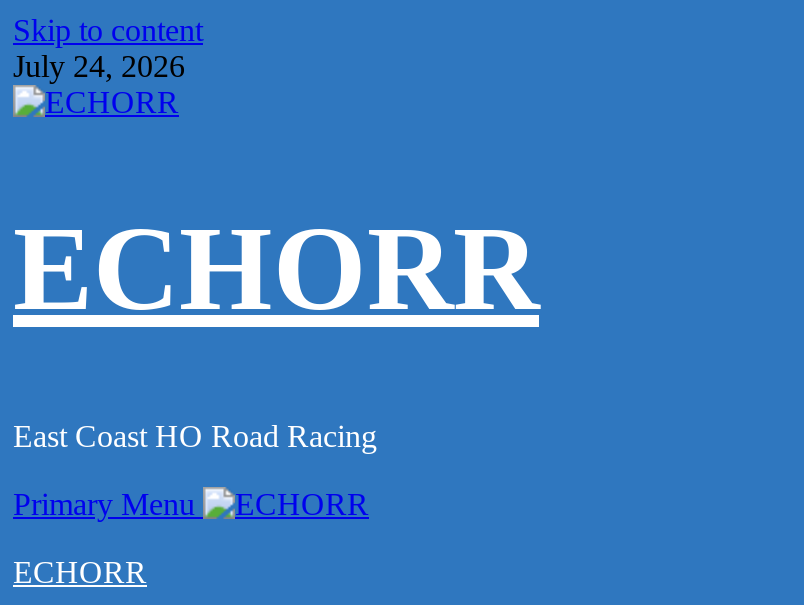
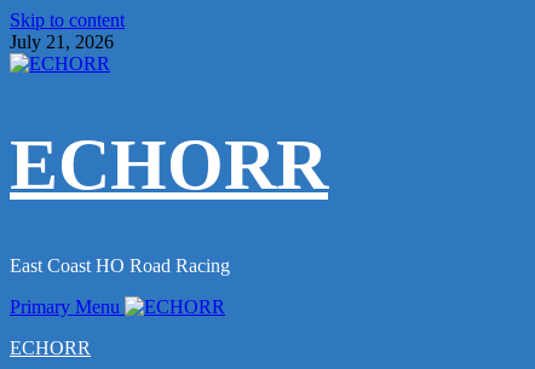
[13,49,185,83] July 24, 2026 -> [10,31,114,52] July 21, 2026

